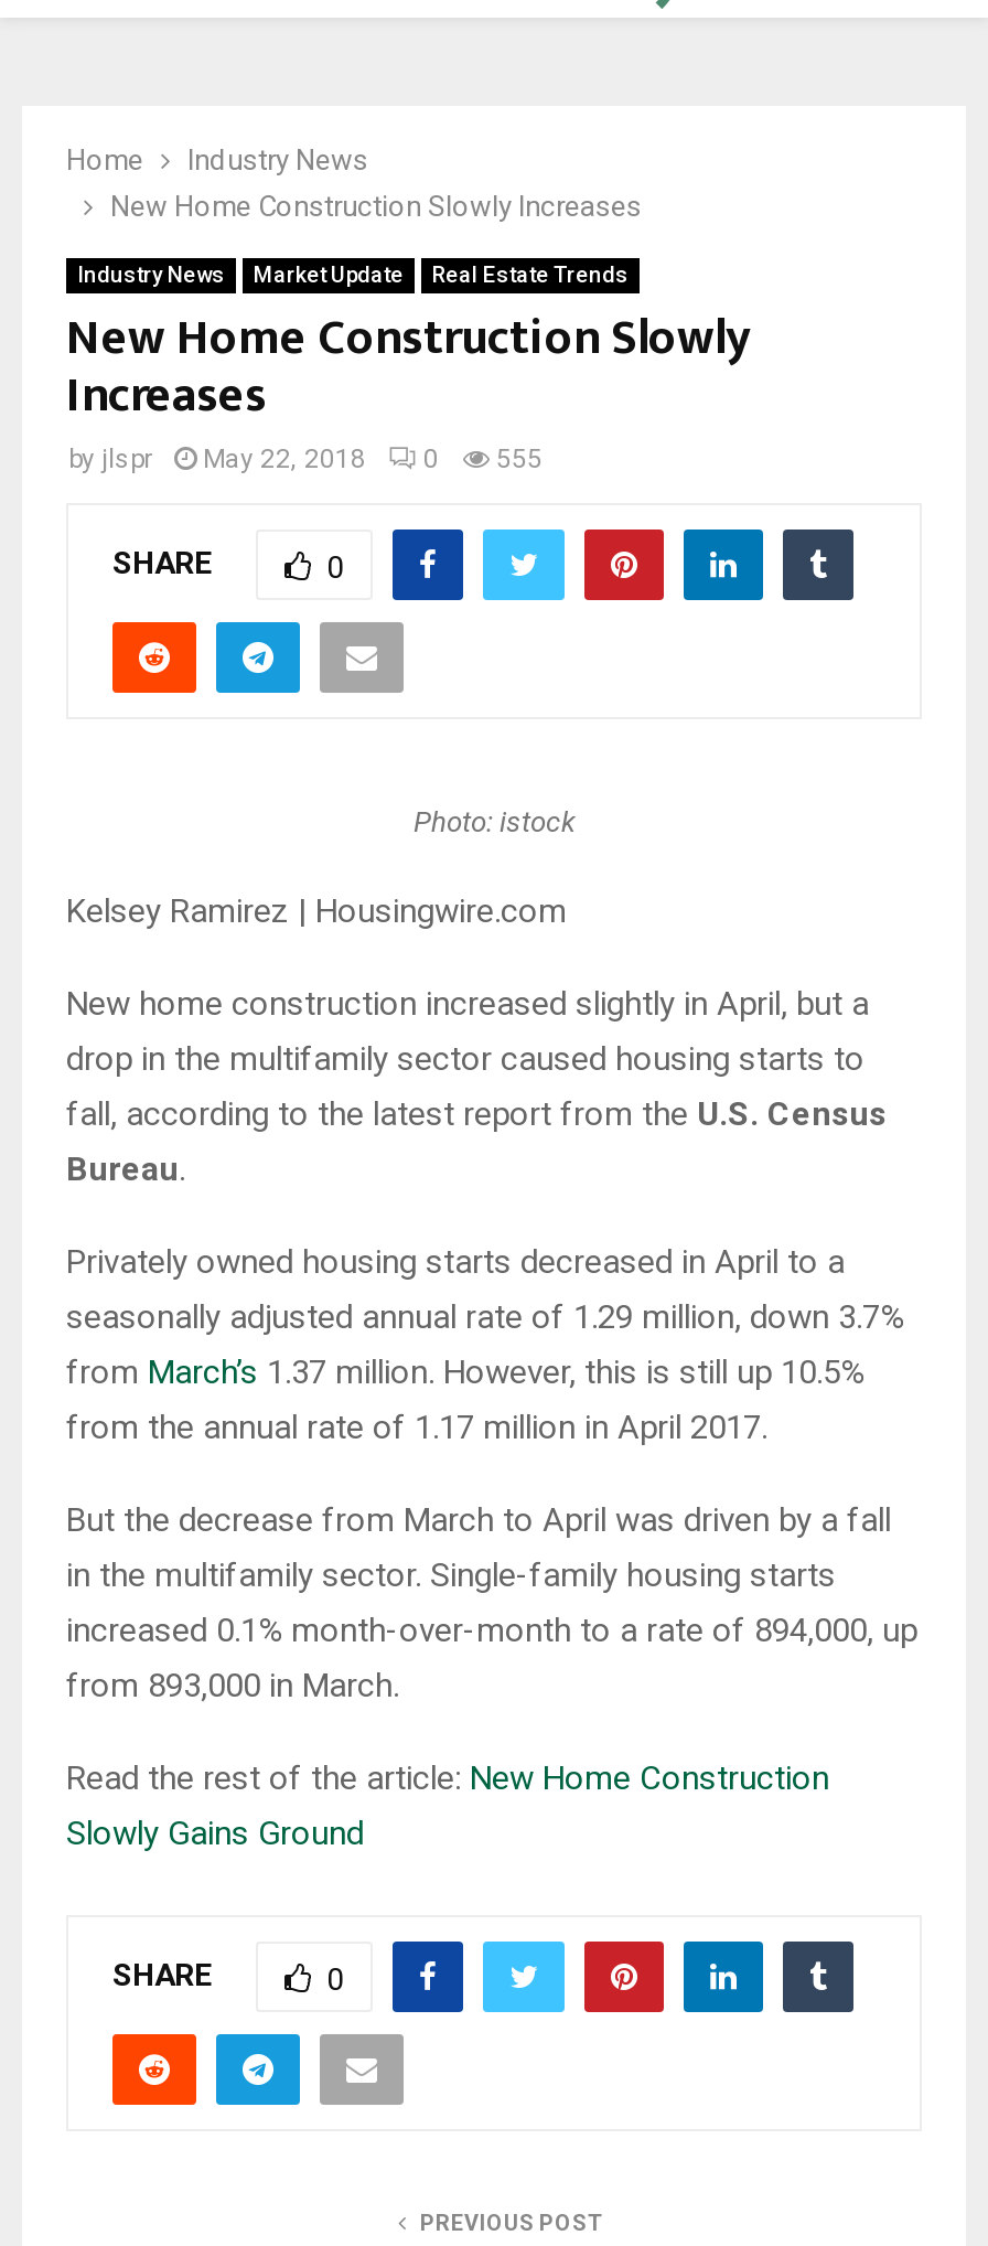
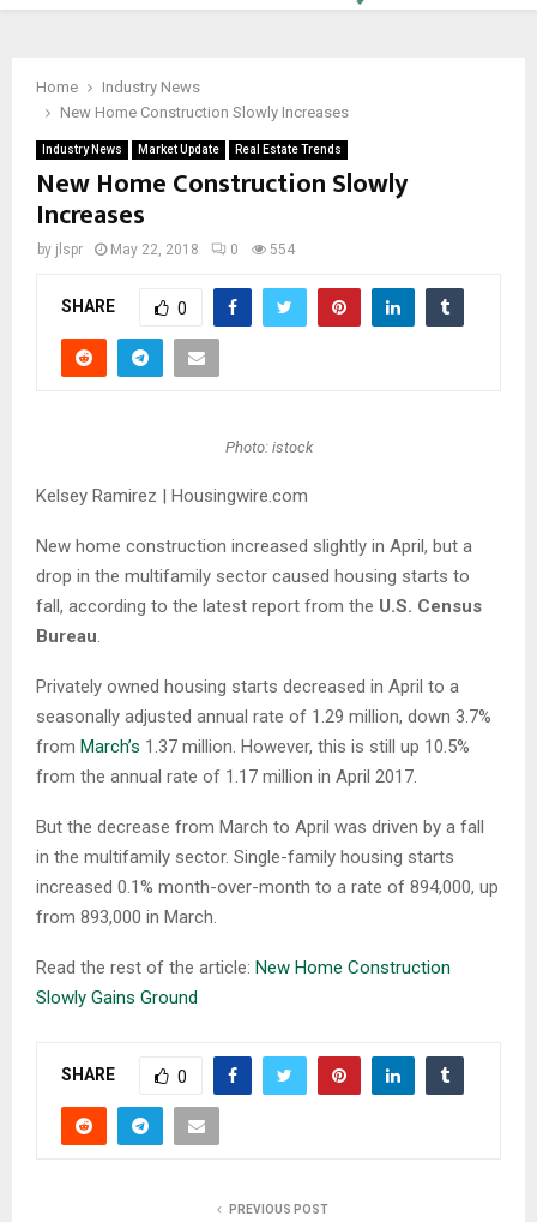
[68,443,543,474] by jlspr May 22, 2018 0 555 -> [37,241,295,258] by jlspr May 22, 2018 0 554

